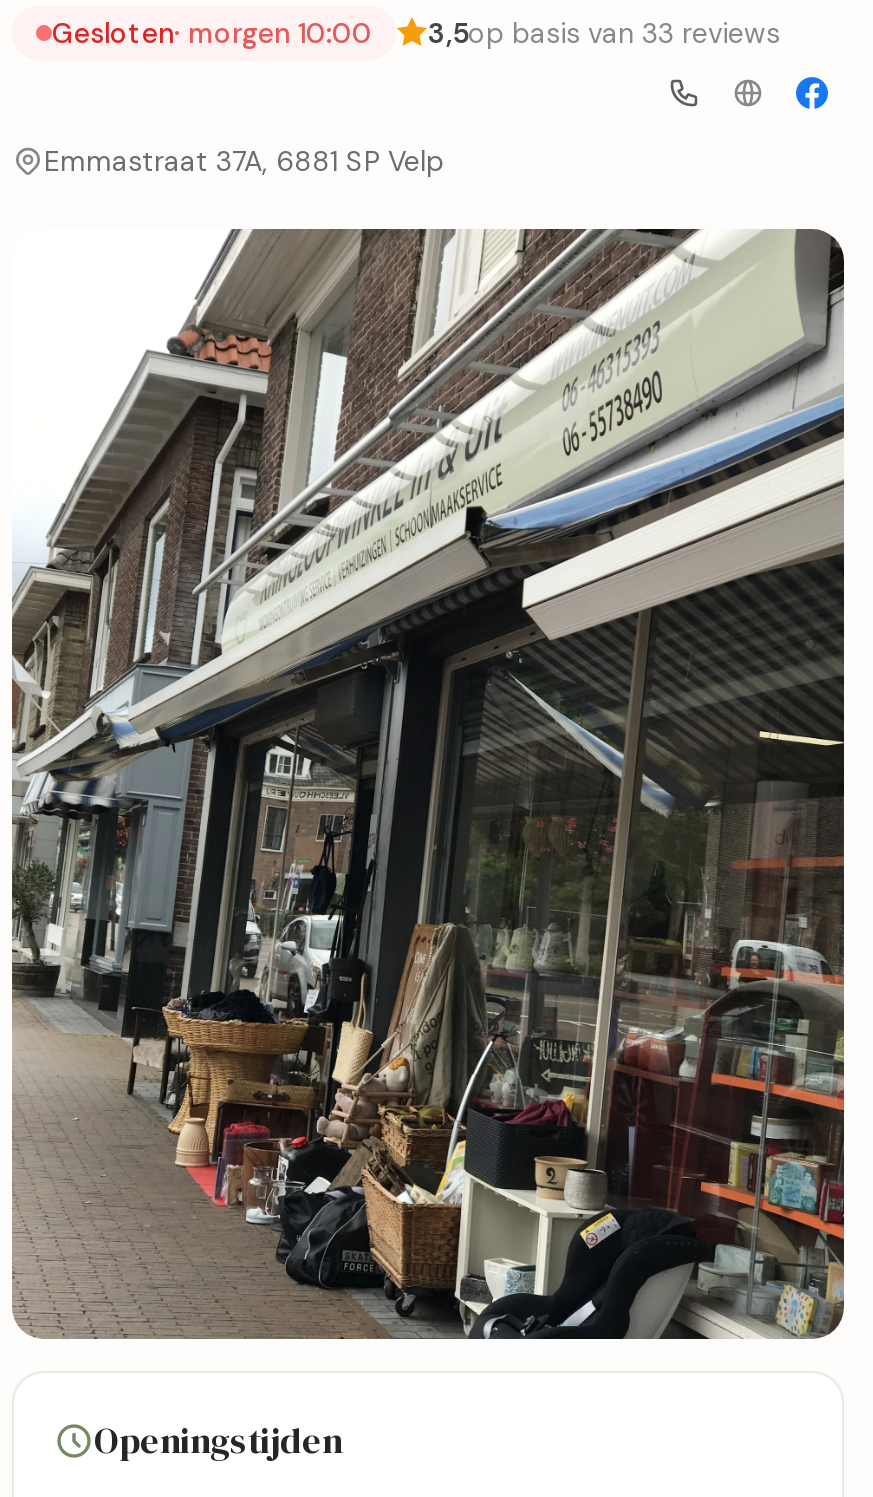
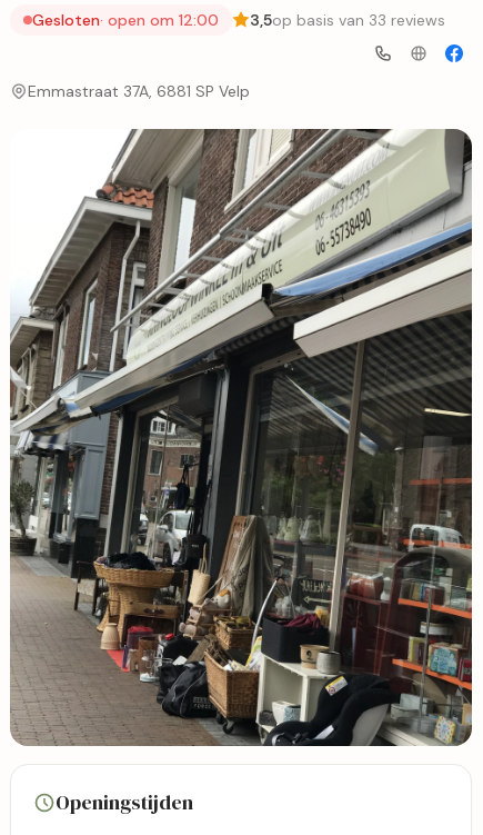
[52,15,372,51] Gesloten · morgen 10:00 -> [32,10,219,30] Gesloten · open om 12:00

